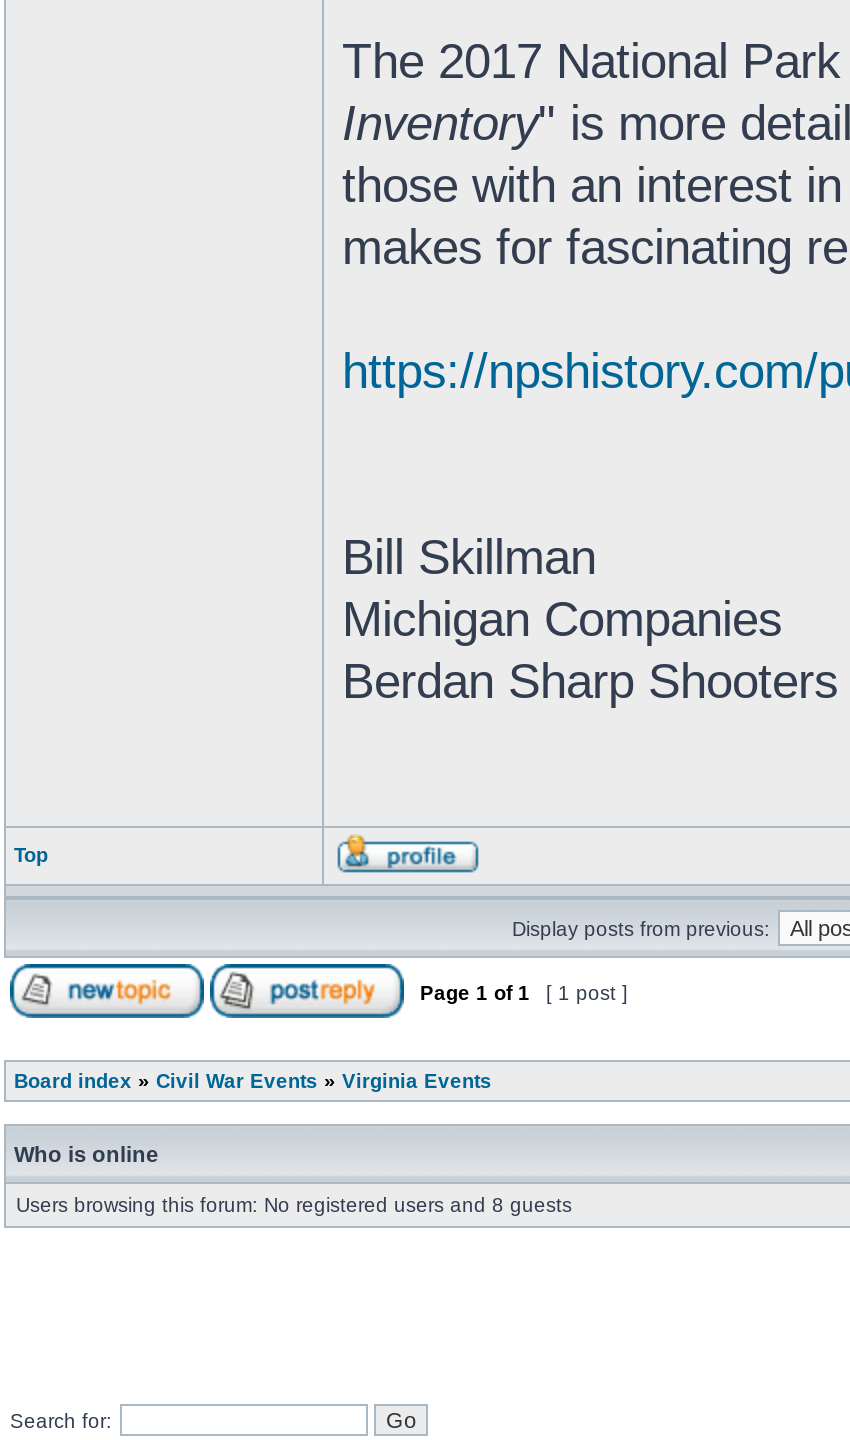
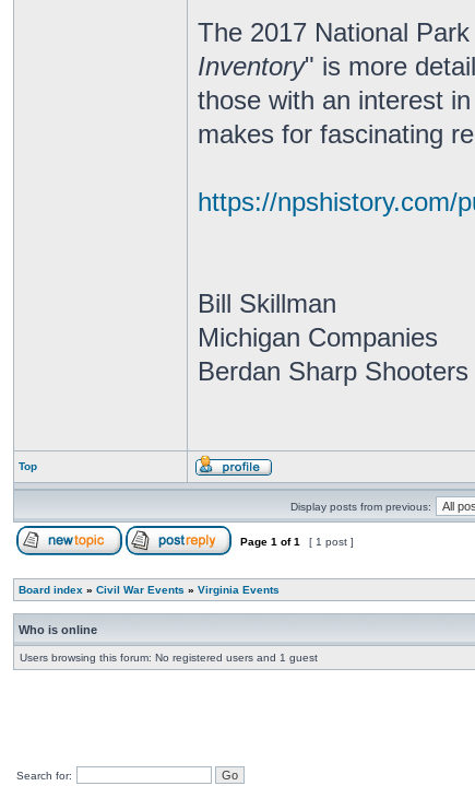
[16,1194,572,1216] Users browsing this forum: No registered users and 8 guests -> [20,652,318,664] Users browsing this forum: No registered users and 1 guest

